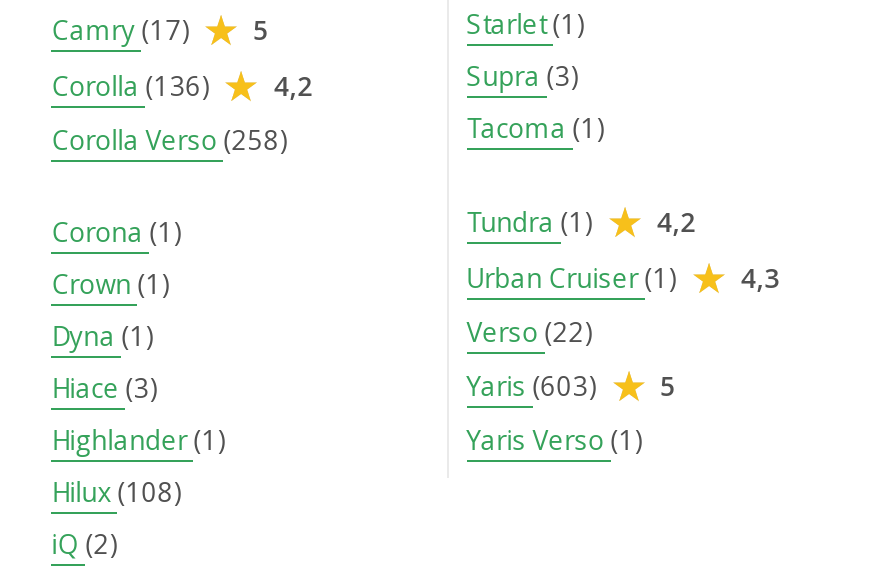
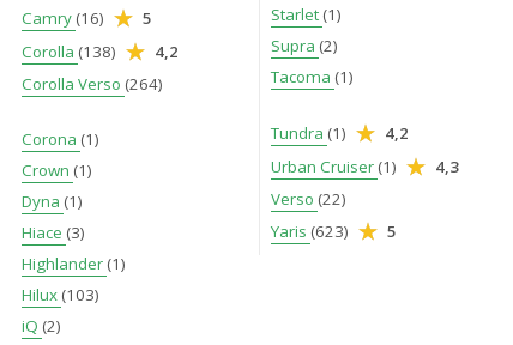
[51,13,269,49] Camry (17) 5 -> [22,8,152,29] Camry (16) 5
[51,69,313,105] Corolla (136) 4,2 -> [22,41,179,63] Corolla (138) 4,2
[467,59,579,95] Supra (3) -> [271,35,338,57] Supra (2)
[51,123,287,159] Corolla Verso (258) -> [22,74,163,95] Corolla Verso (264)
[467,368,677,404] Yaris (603) 5 -> [271,220,396,242] Yaris (623) 5
[467,422,643,458] Yaris Verso (1) -> none
[51,474,181,510] Hilux (108) -> [22,284,100,305] Hilux (103)

